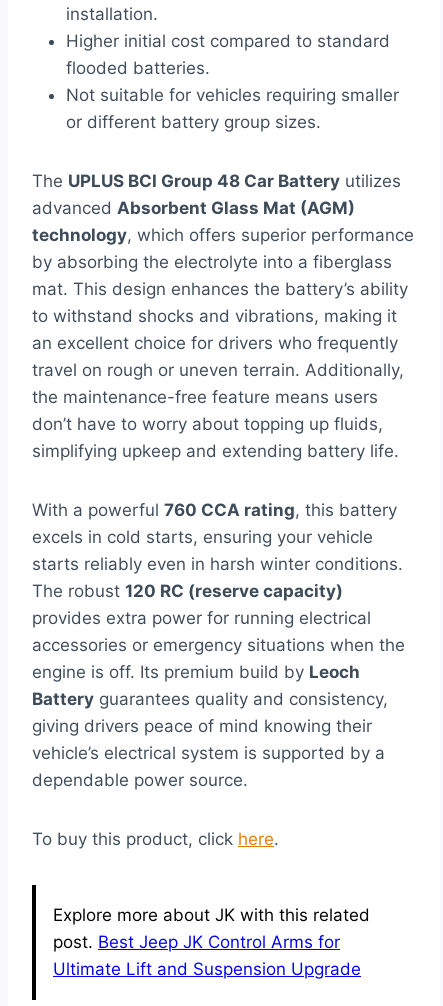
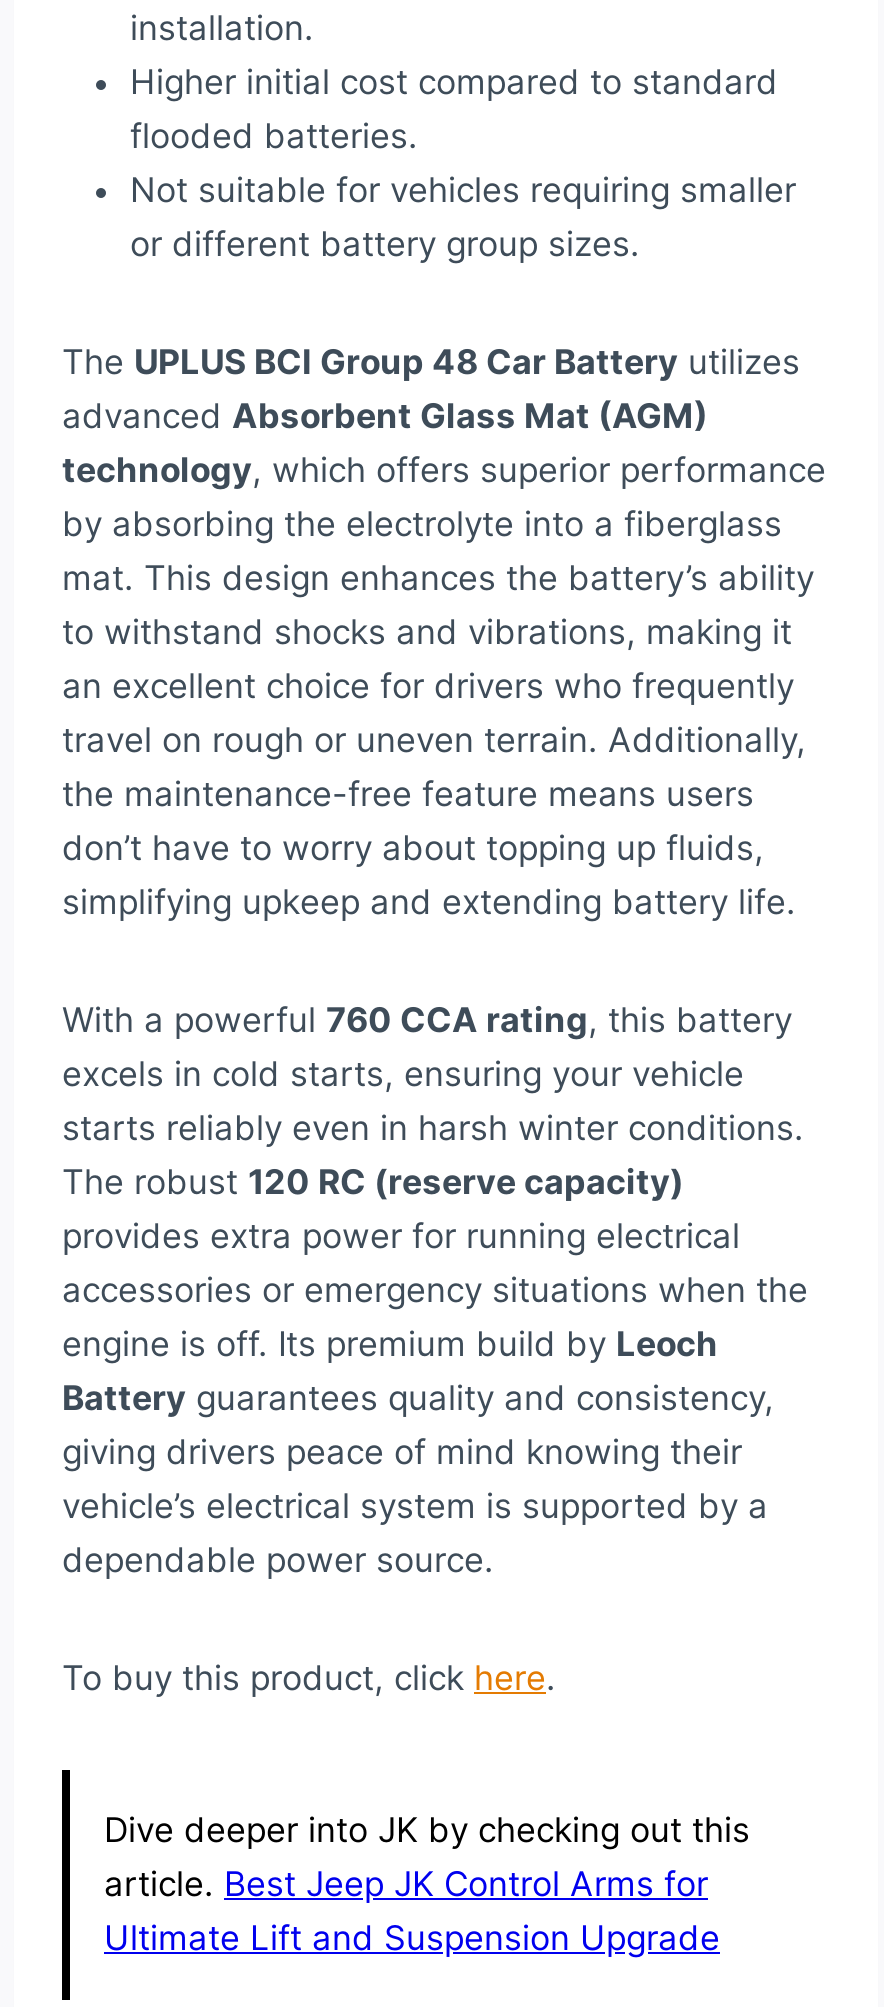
[53,905,370,952] Explore more about JK with this related | post. Best Jeep JK Control Arms for -> [104,1810,750,1904] Dive deeper into JK by checking out this | article. Best Jeep JK Control Arms for

